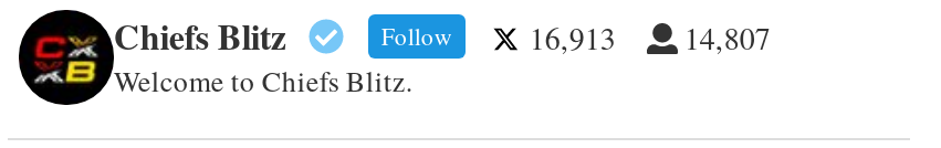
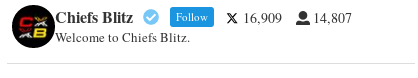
[529,18,770,60] 16,913 14,807 -> [243,8,352,27] 16,909 14,807

